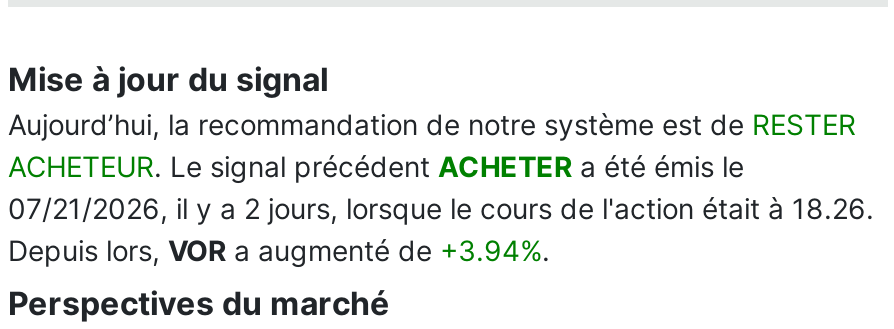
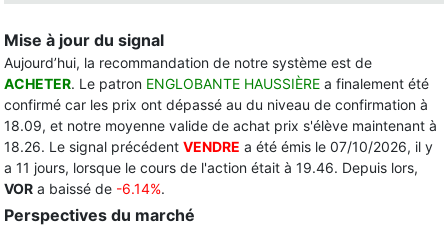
[8,107,874,267] Aujourd’hui, la recommandation de notre système est de RESTER | ACHETEUR. Le signal précédent ACHETER a été émis le | 07/21/2026, il y a 2 jours, lorsque le cours de l'action était à 18.26. | Depuis lors, VOR a augmenté de +3.94%. -> [4,54,437,197] Aujourd’hui, la recommandation de notre système est de | ACHETER. Le patron ENGLOBANTE HAUSSIÈRE a finalement été | confirmé car les prix ont dépassé au du niveau de confirmation à | 18.09, et notre moyenne valide de achat prix s'élève maintenant à | 18.26. Le signal précédent VENDRE a été émis le 07/10/2026, il y | a 11 jours, lorsque le cours de l'action était à 19.46. Depuis lors, | VOR a baissé de -6.14%.

